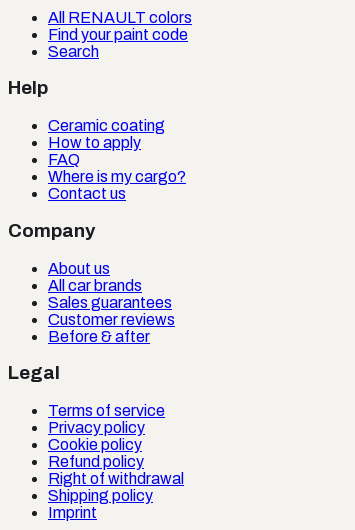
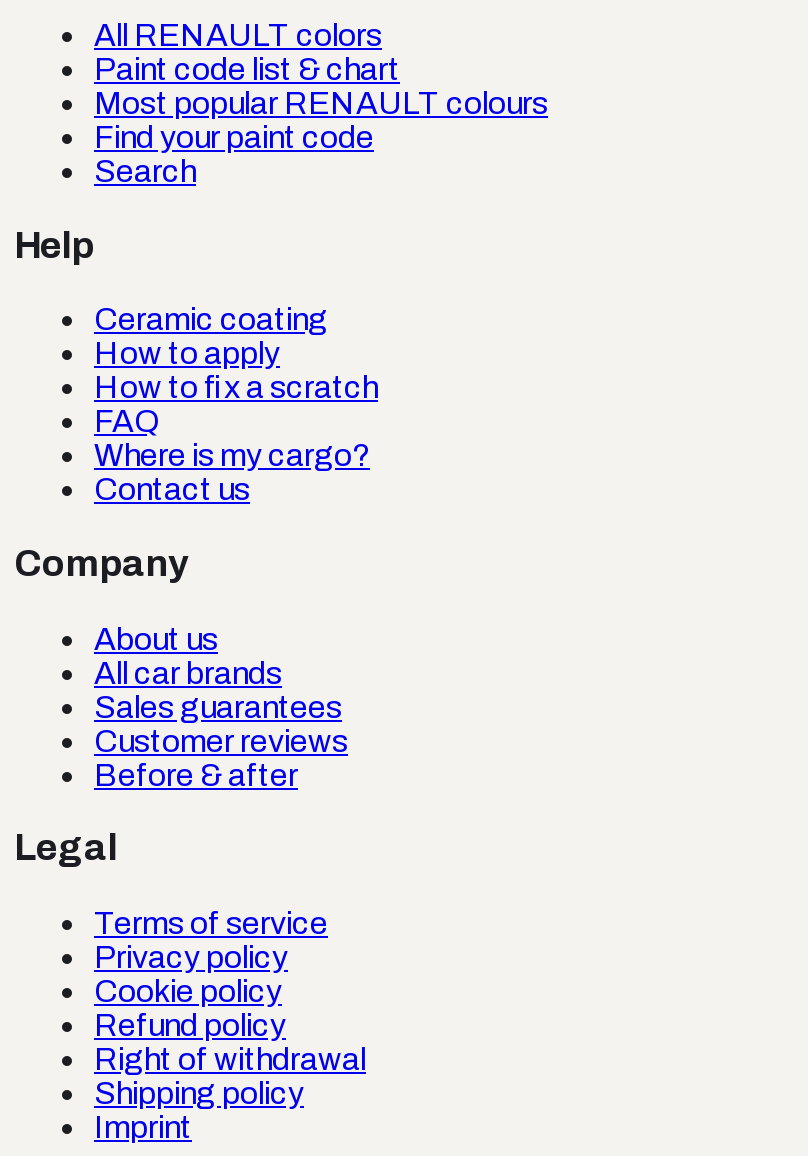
none -> [94,51,548,119] Paint code list & chart | Most popular RENAULT colours
none -> [94,370,378,404] How to fix a scratch

